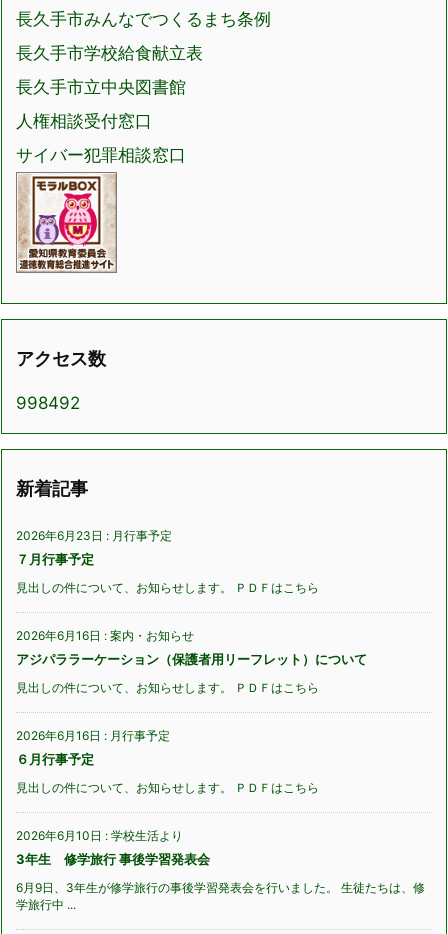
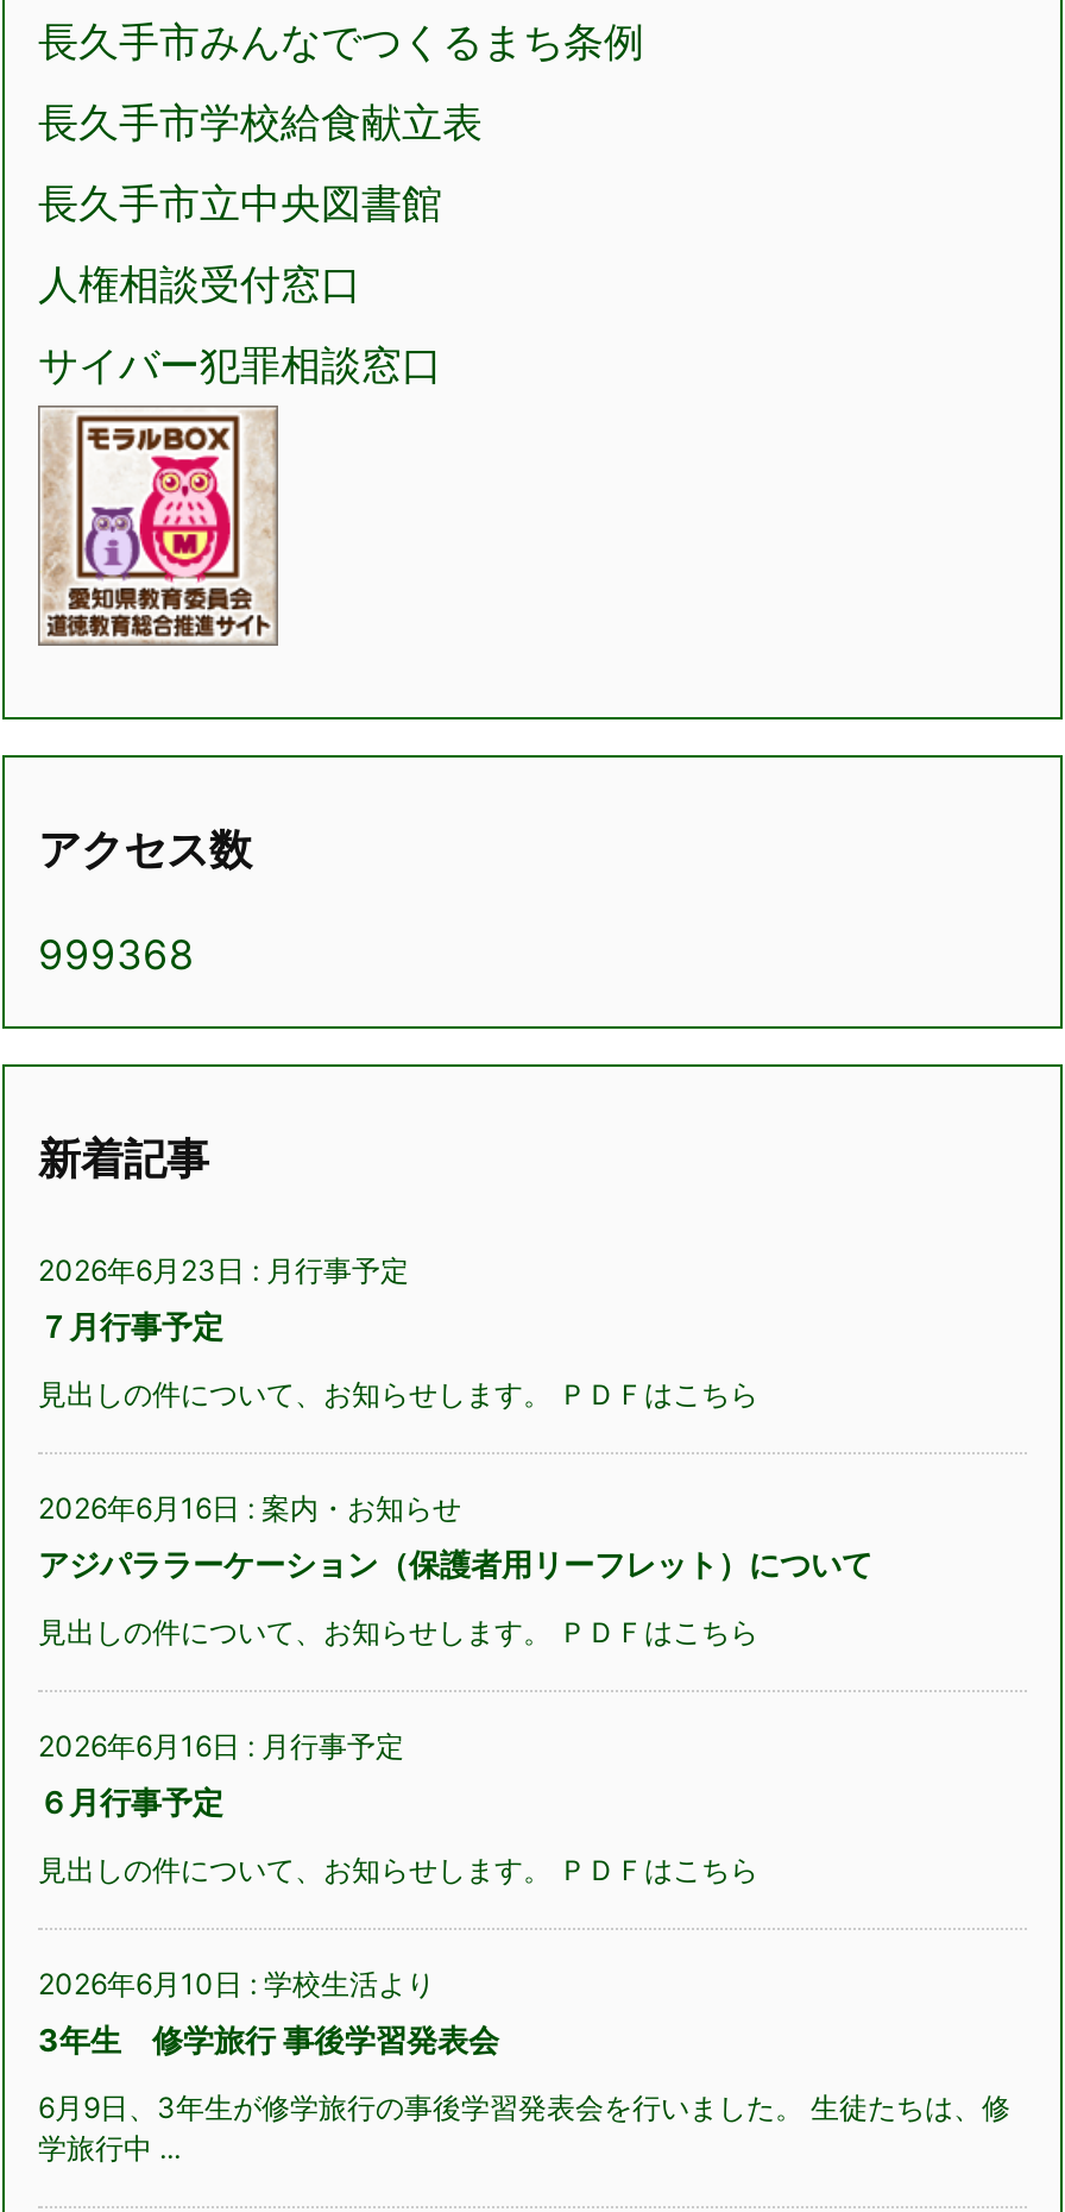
[16,393,80,413] 998492 -> [38,930,193,978] 999368

